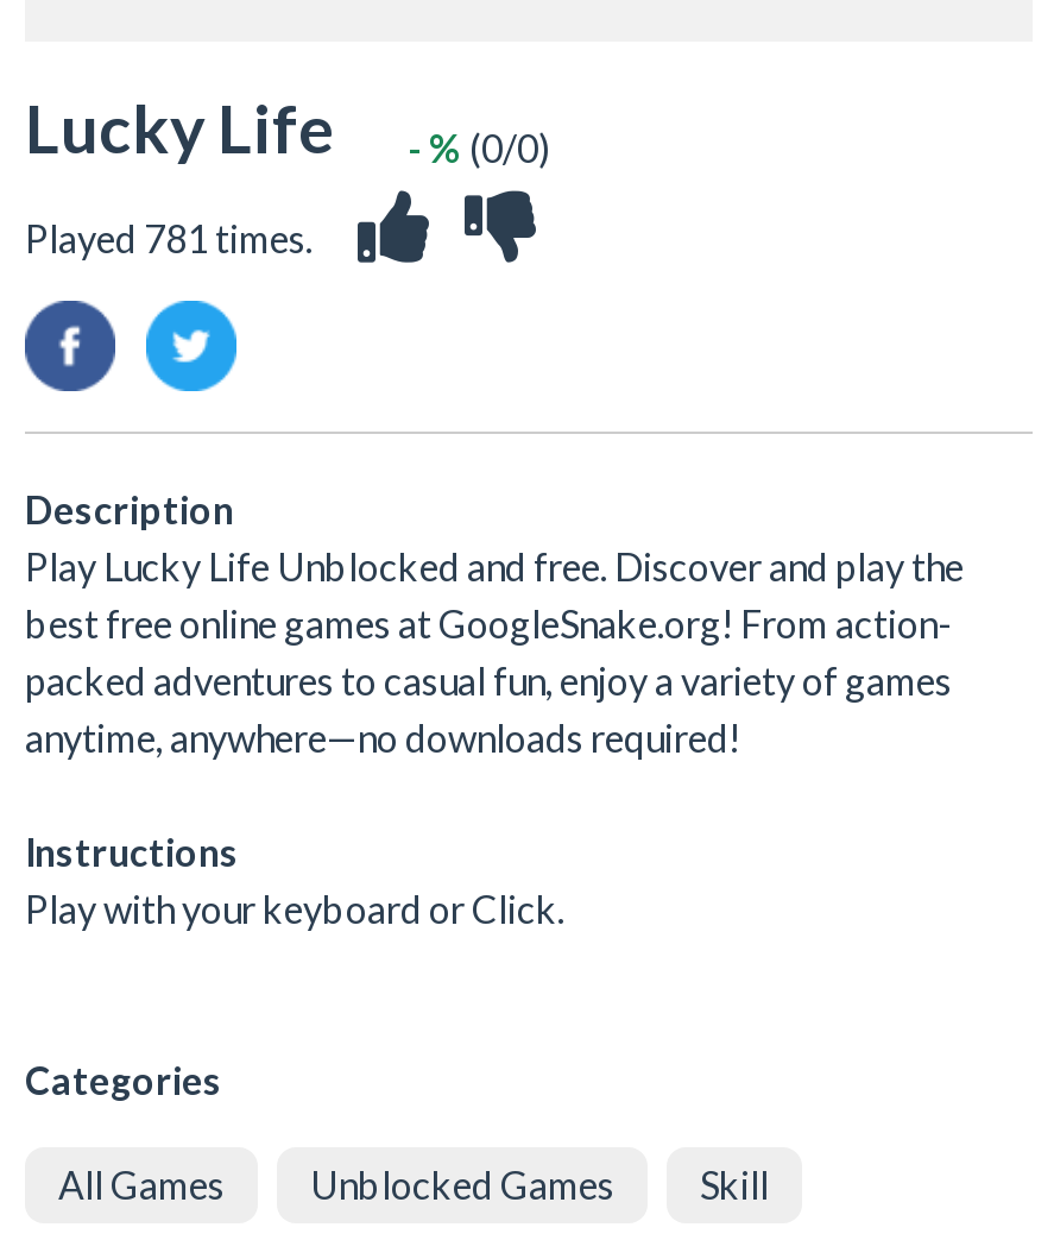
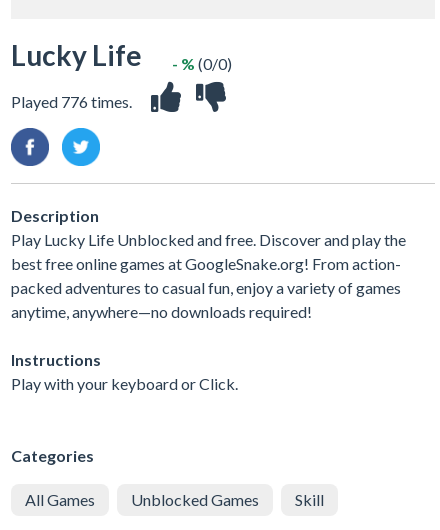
[25,215,313,260] Played 781 times. -> [11,92,132,111] Played 776 times.

